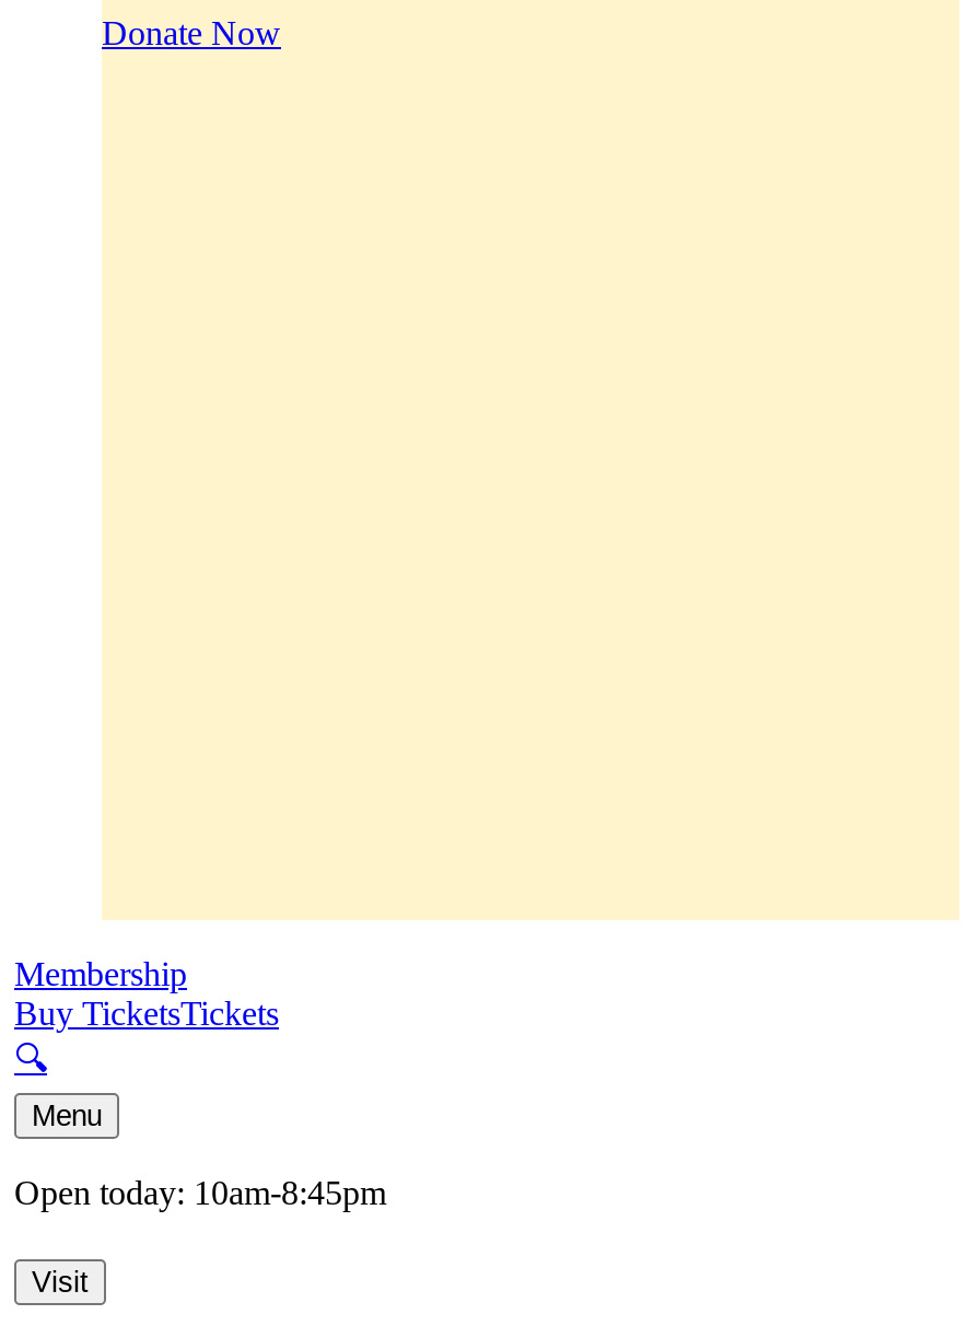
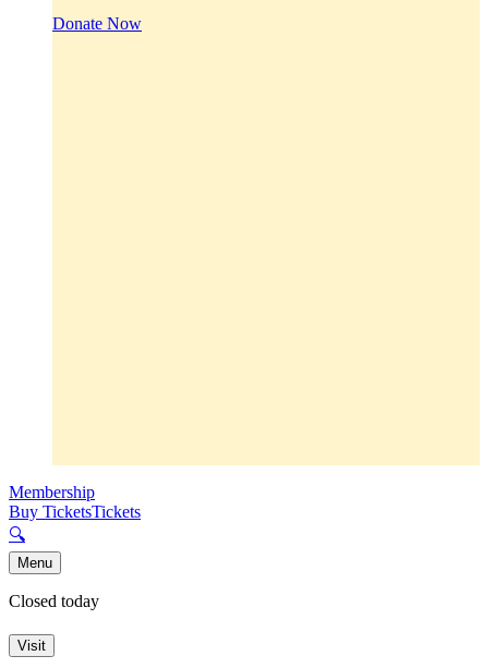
[14,1175,386,1212] Open today: 10am-8:45pm -> [9,592,99,611] Closed today

